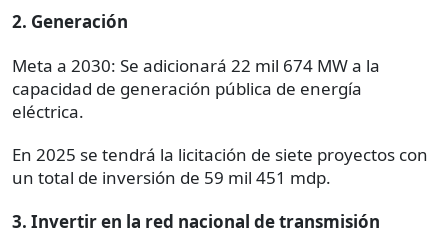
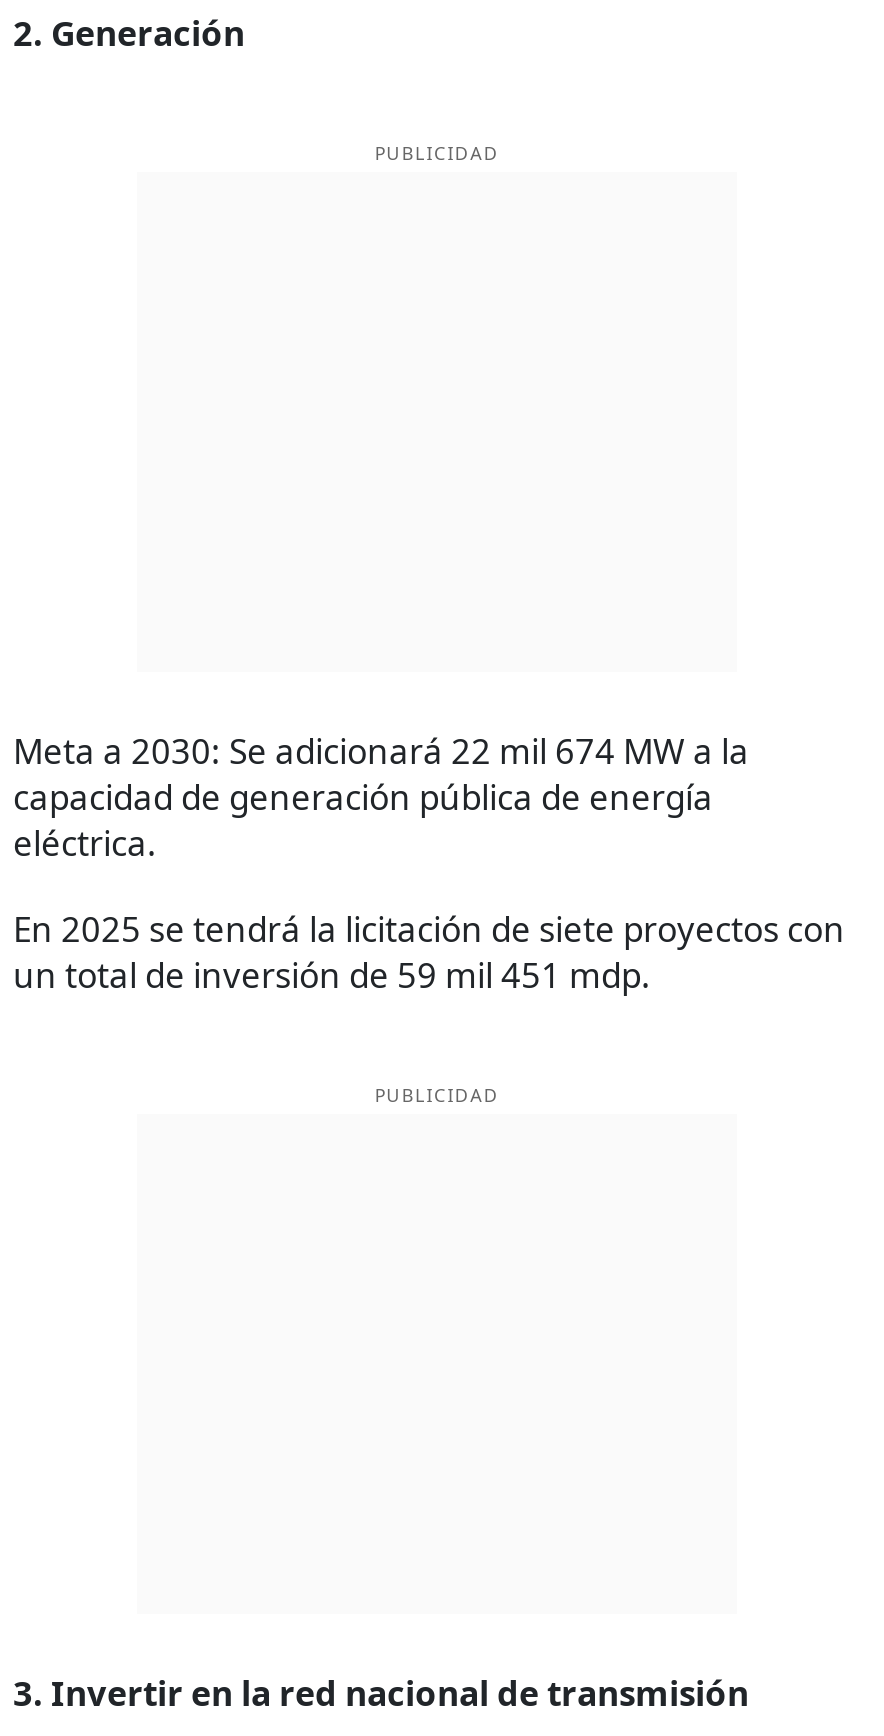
none -> [375,141,499,167] PUBLICIDAD
none -> [375,1083,499,1109] PUBLICIDAD

